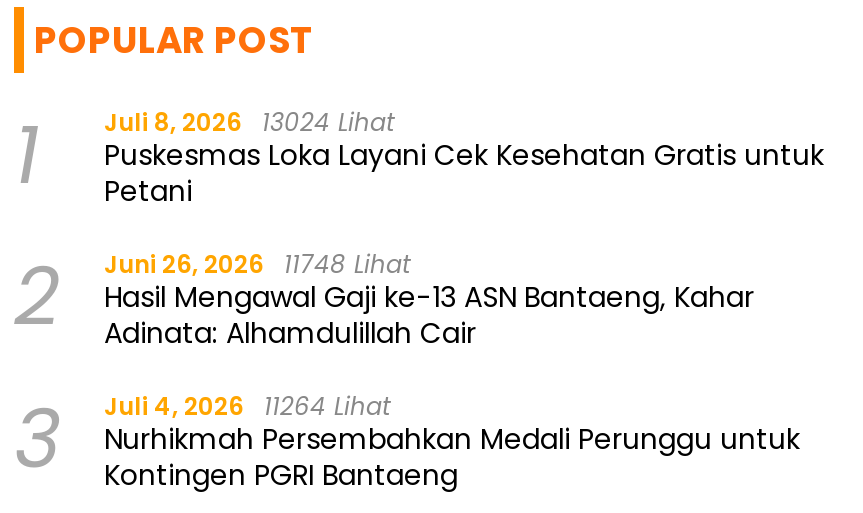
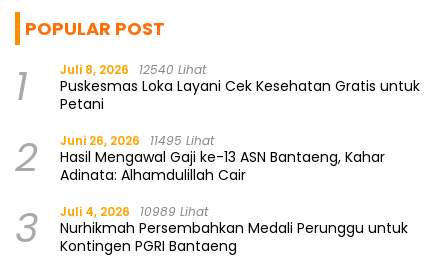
[14,98,824,210] 1 Juli 8, 2026 13024 Lihat Puskesmas Loka Layani Cek Kesehatan Gratis untuk Petani -> [15,58,420,114] 1 Juli 8, 2026 12540 Lihat Puskesmas Loka Layani Cek Kesehatan Gratis untuk Petani
[14,240,754,352] 2 Juni 26, 2026 11748 Lihat Hasil Mengawal Gaji ke-13 ASN Bantaeng, Kahar Adinata: Alhamdulillah Cair -> [15,129,385,185] 2 Juni 26, 2026 11495 Lihat Hasil Mengawal Gaji ke-13 ASN Bantaeng, Kahar Adinata: Alhamdulillah Cair
[14,382,800,494] 3 Juli 4, 2026 11264 Lihat Nurhikmah Persembahkan Medali Perunggu untuk Kontingen PGRI Bantaeng -> [15,200,408,256] 3 Juli 4, 2026 10989 Lihat Nurhikmah Persembahkan Medali Perunggu untuk Kontingen PGRI Bantaeng

